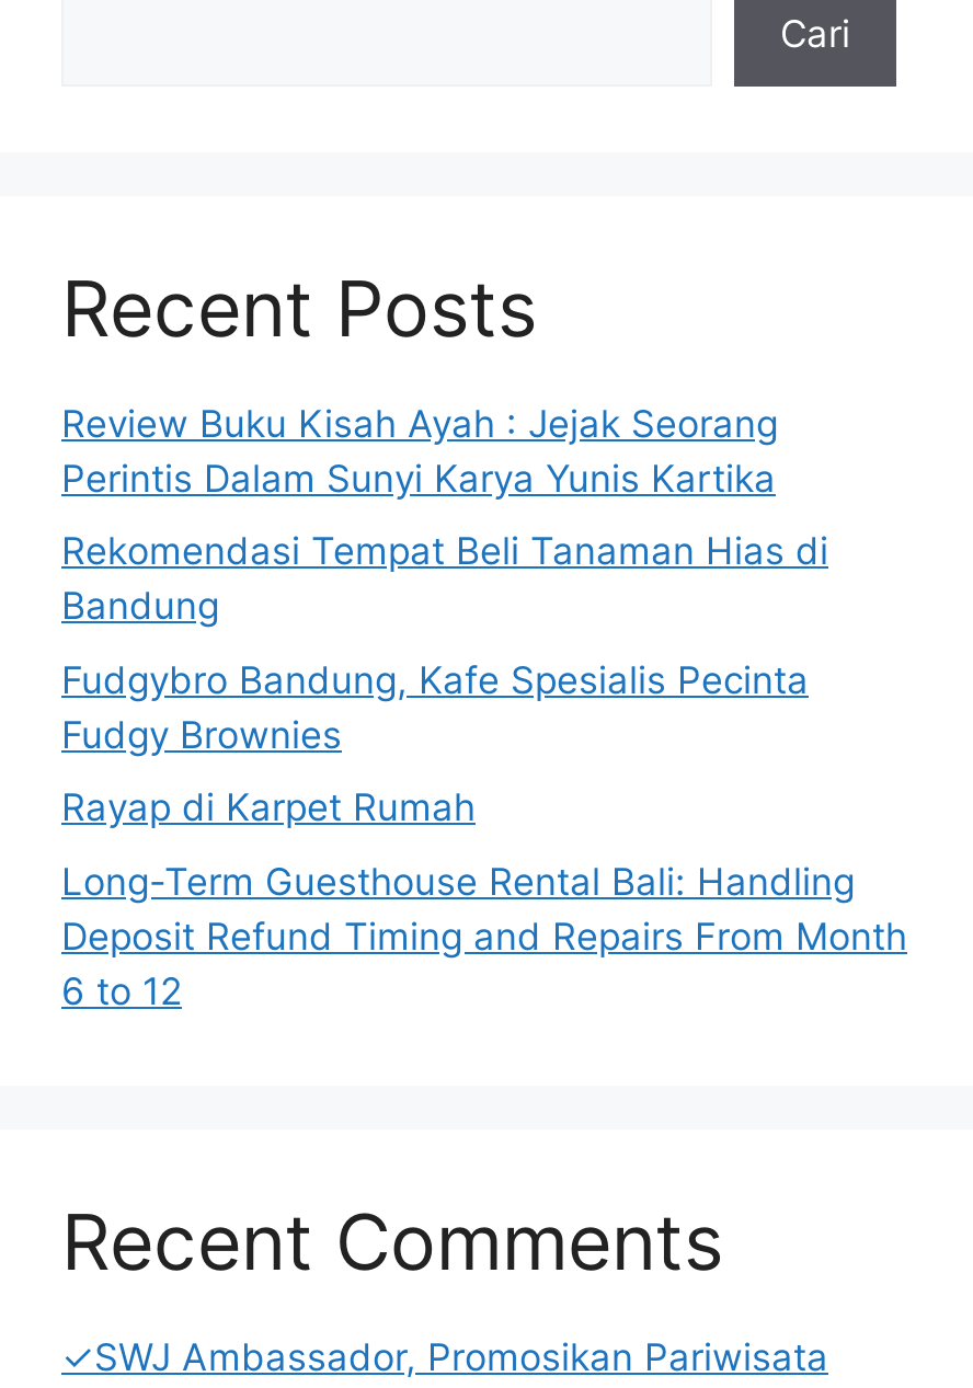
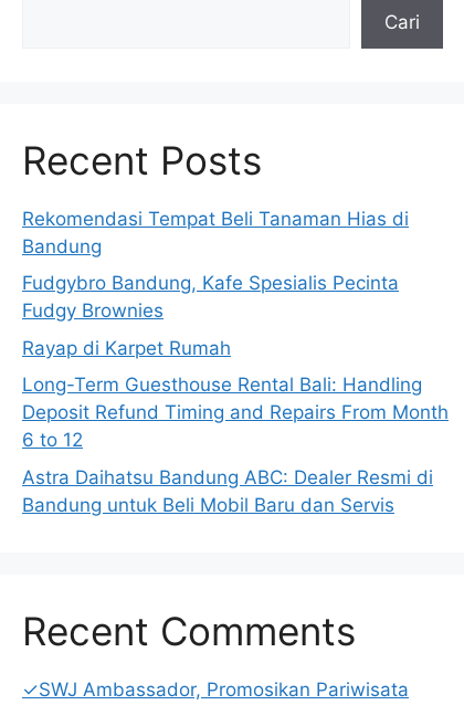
[61,401,778,500] Review Buku Kisah Ayah : Jejak Seorang | Perintis Dalam Sunyi Karya Yunis Kartika -> none
moved [61,530,907,1013] -> [22,207,449,451]: Rekomendasi Tempat Beli Tanaman Hias di | Bandung | Fudgybro Bandung, Kafe Spesialis Pecinta | Fudgy Brownies | Rayap di Karpet Rumah | Long-Term Guesthouse Rental Bali: Handling | Deposit Refund Timing and Repairs From Month | 6 to 12
none -> [22,466,433,516] Astra Daihatsu Bandung ABC: Dealer Resmi di | Bandung untuk Beli Mobil Baru dan Servis

